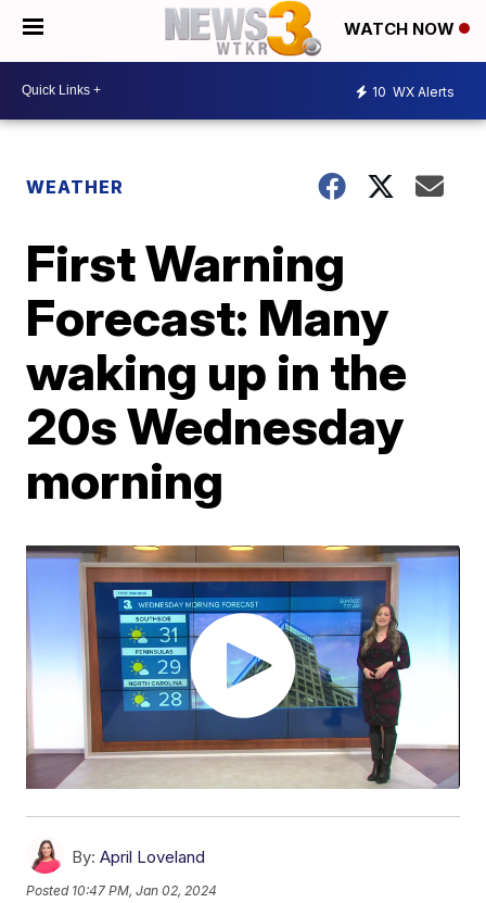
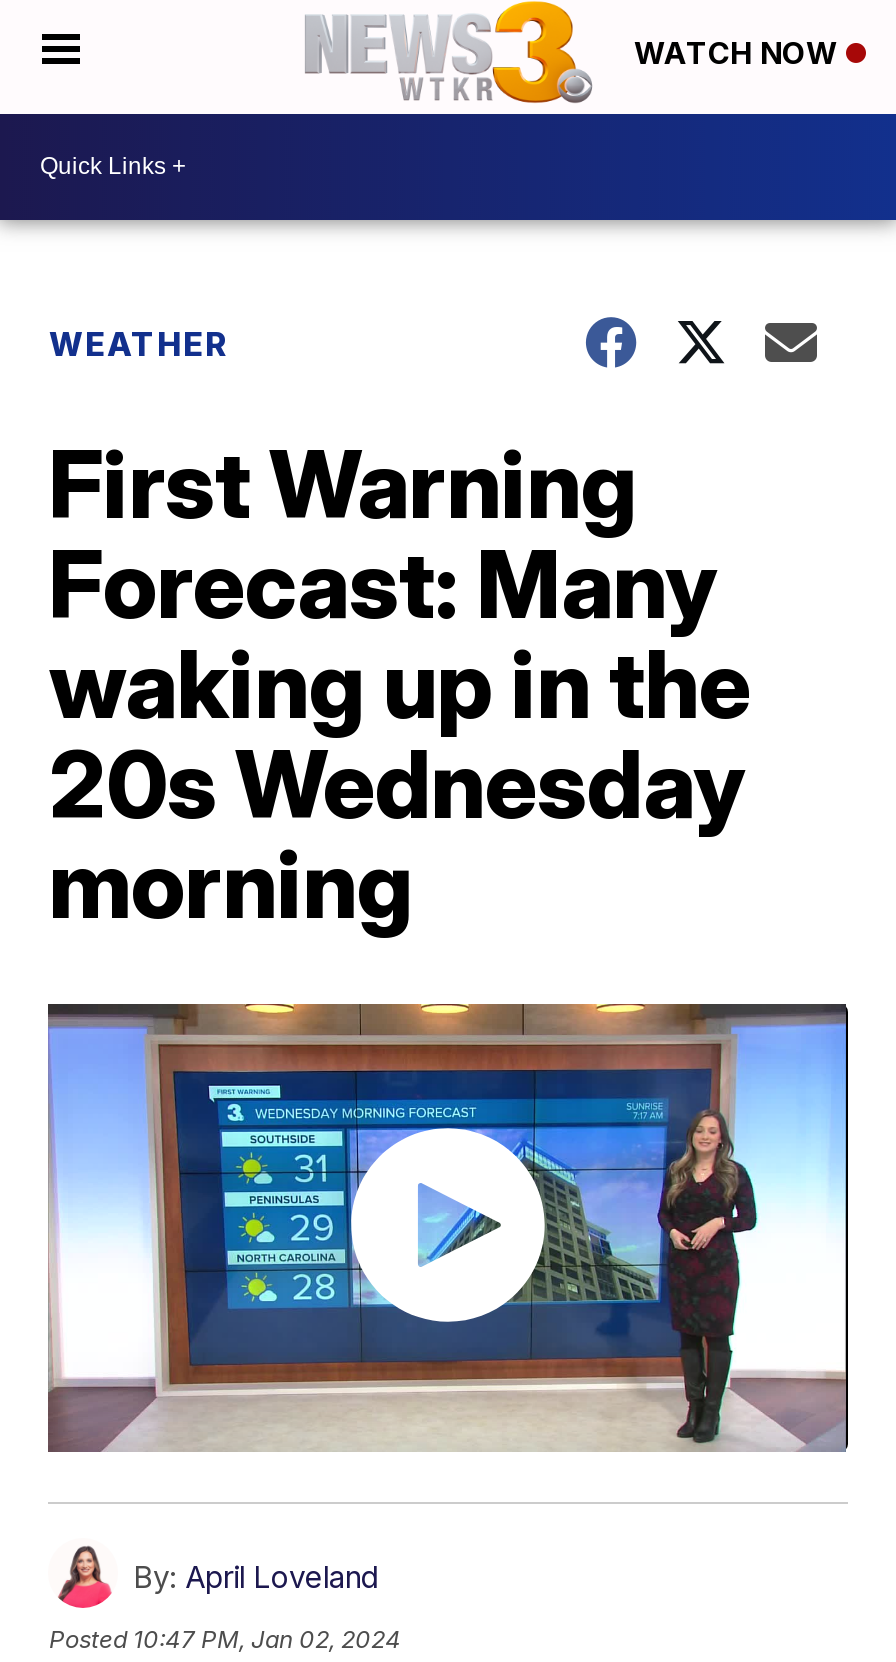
[372,84,455,100] 10 WX Alerts -> none

